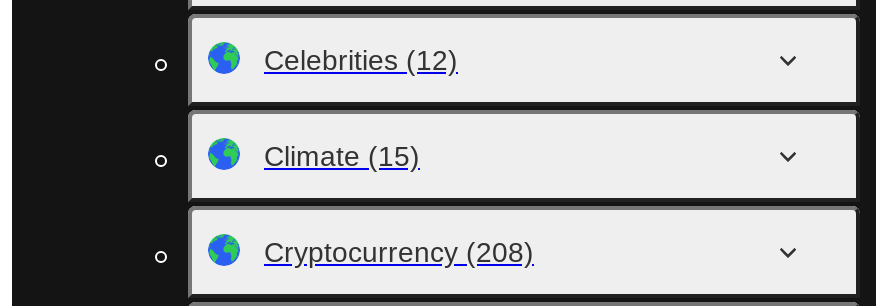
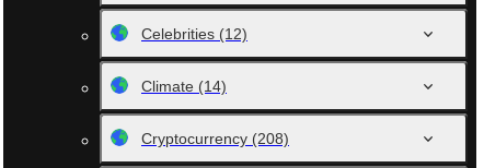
[264,140,420,172] Climate (15) -> [141,77,227,95] Climate (14)

